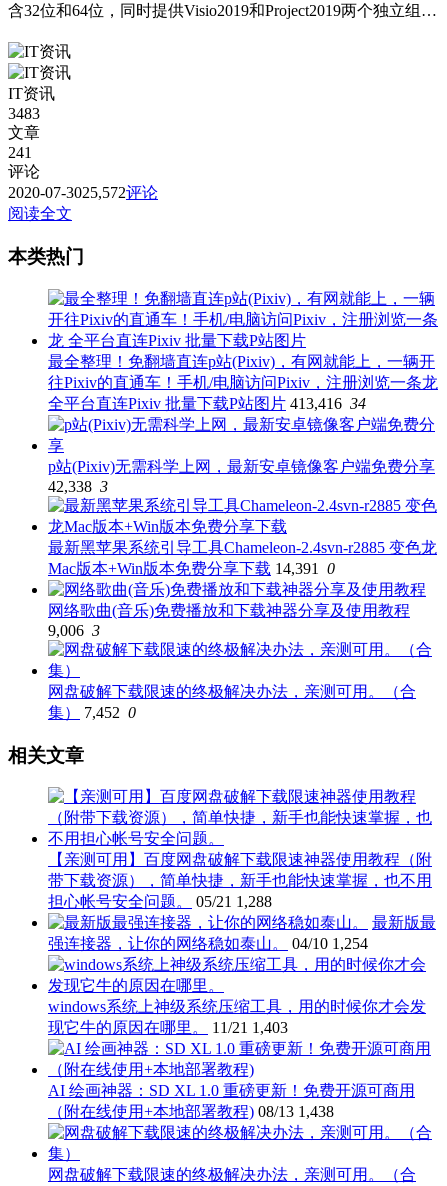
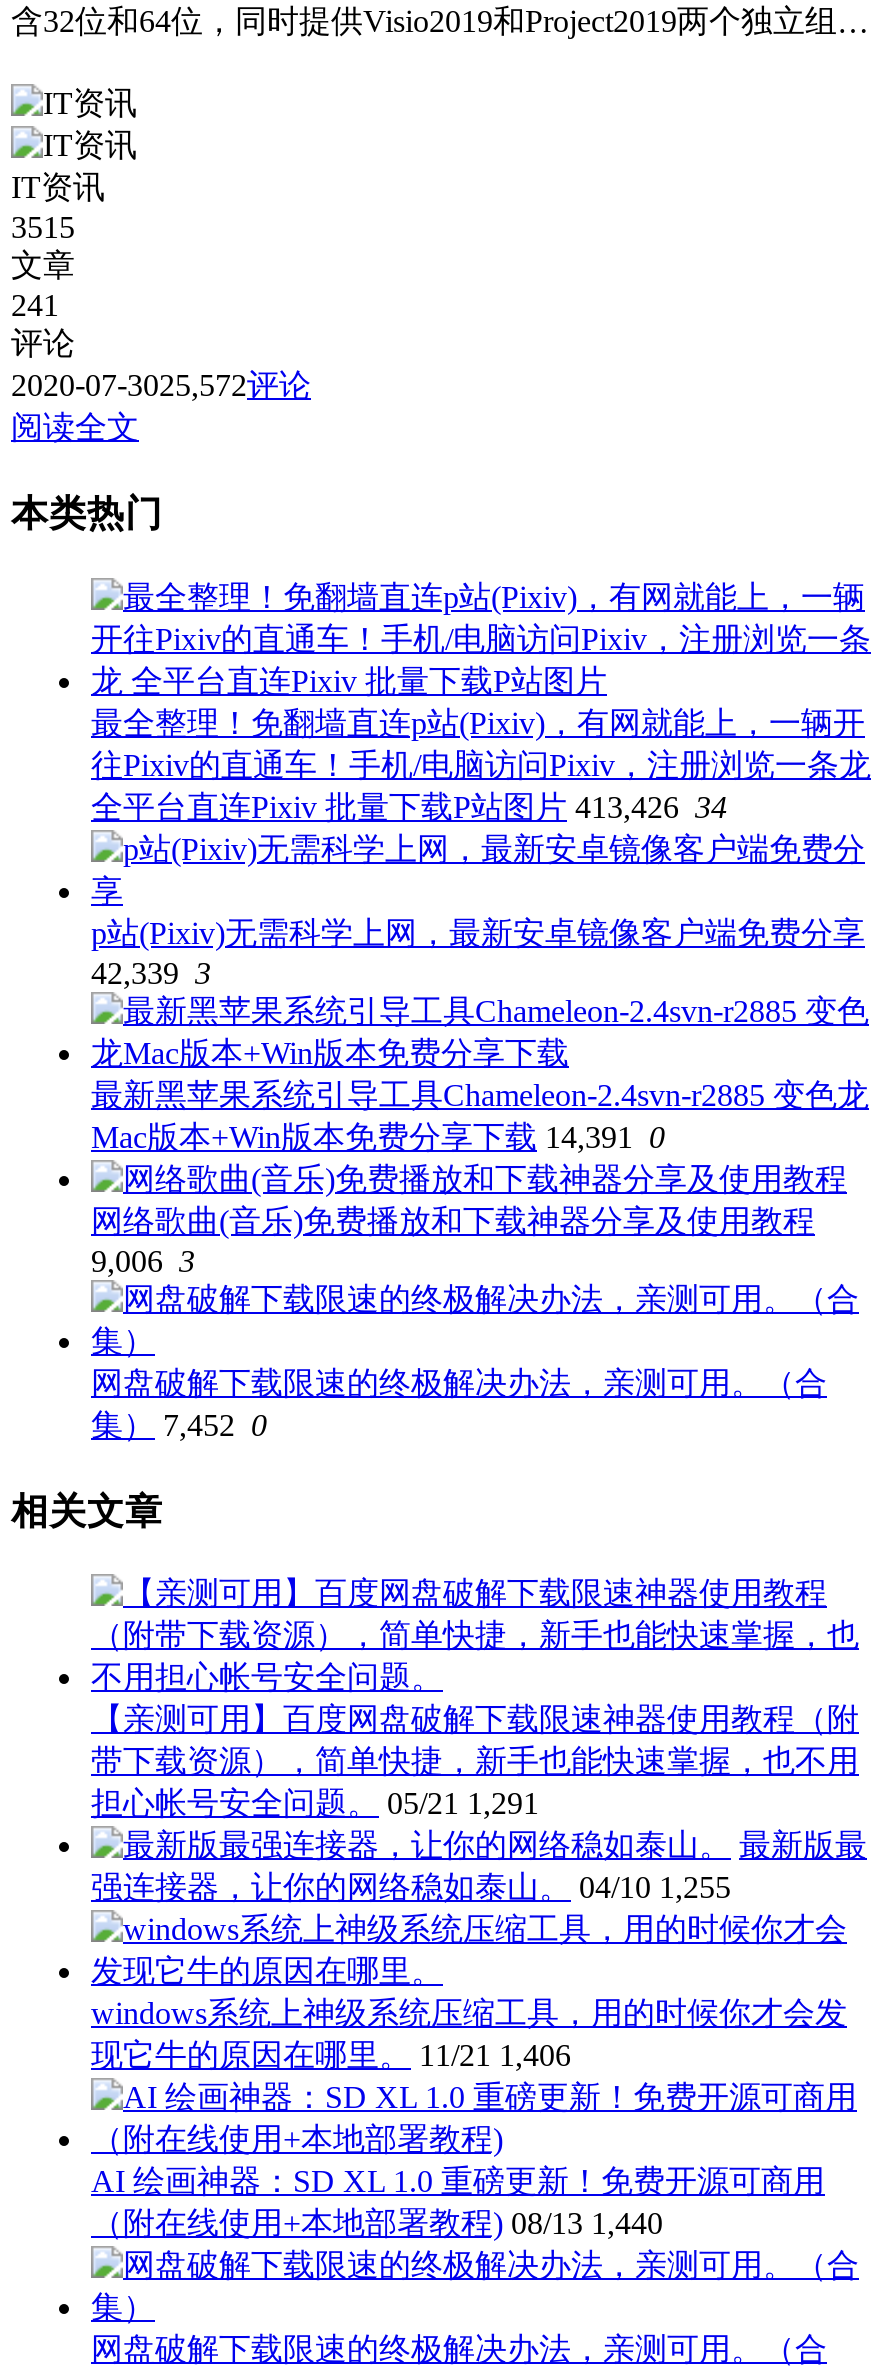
[8,105,40,122] 3483 -> [11,211,75,245] 3515
[48,395,366,412] 全平台直连Pixiv 批量下载P站图片 413,416 34 -> [91,790,727,824] 全平台直连Pixiv 批量下载P站图片 413,426 34
[48,478,108,495] 42,338 3 -> [91,956,211,990] 42,339 3
[48,893,272,910] 担心帐号安全问题。 05/21 1,288 -> [91,1786,539,1820] 担心帐号安全问题。 05/21 1,291
[48,935,368,952] 强连接器，让你的网络稳如泰山。 04/10 1,254 -> [91,1870,731,1904] 强连接器，让你的网络稳如泰山。 04/10 1,255
[48,1019,288,1036] 现它牛的原因在哪里。 11/21 1,403 -> [91,2038,571,2072] 现它牛的原因在哪里。 11/21 1,406
[48,1103,334,1120] （附在线使用+本地部署教程) 08/13 1,438 -> [91,2206,663,2240] （附在线使用+本地部署教程) 08/13 1,440

